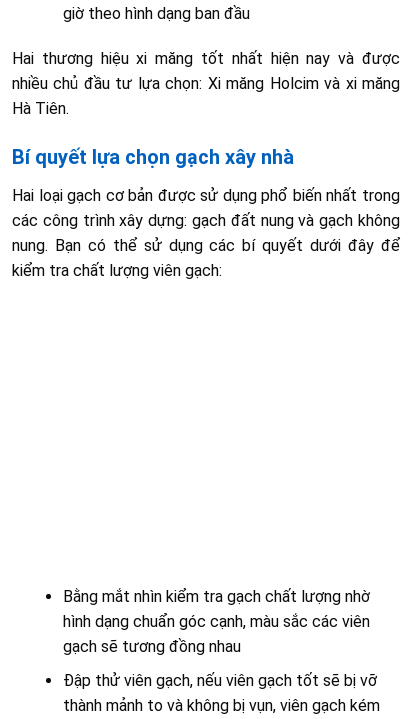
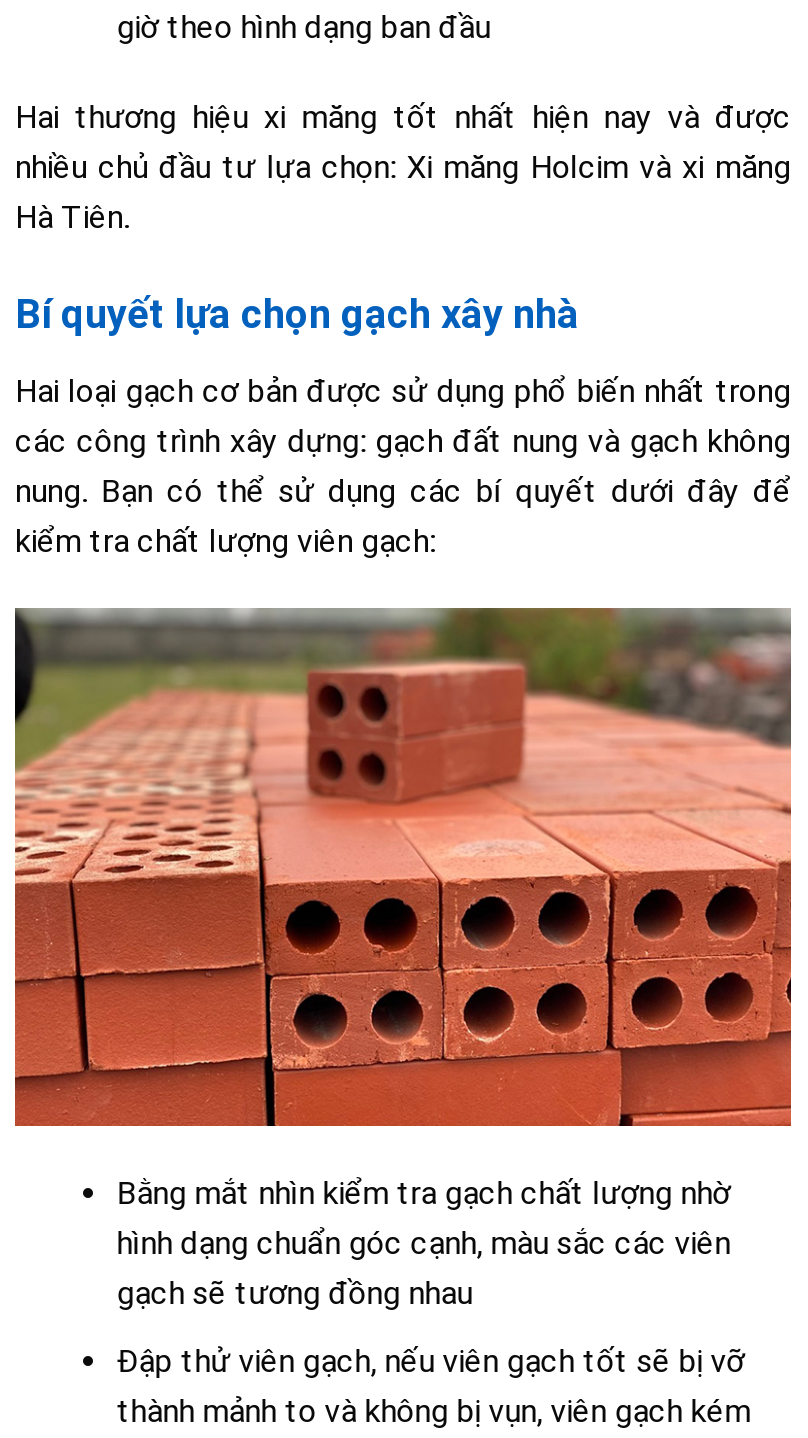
none -> [13,606,793,1128] [image]

